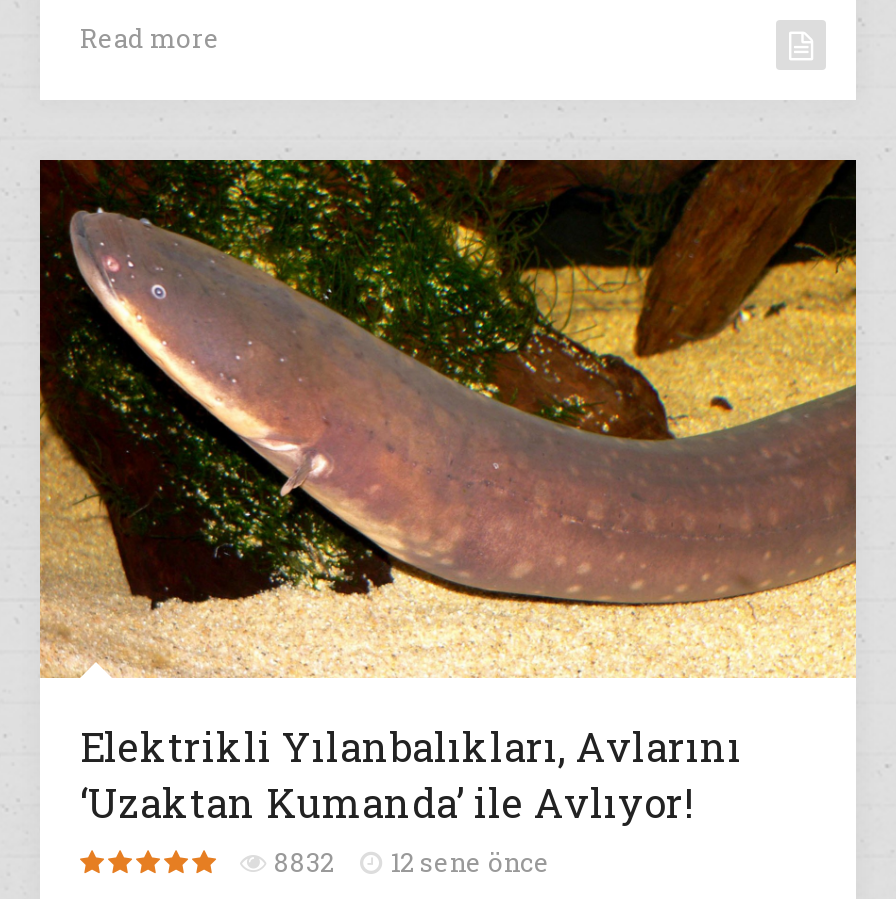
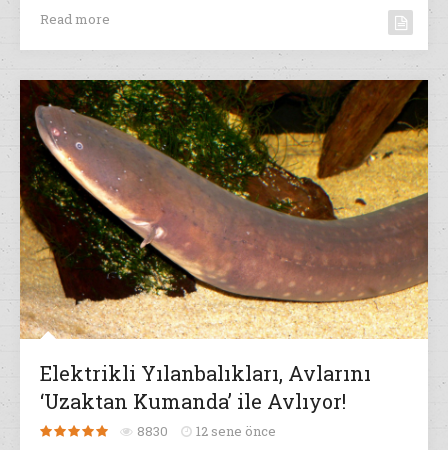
[274,845,550,881] 8832 12 sene önce -> [137,422,276,440] 8830 12 sene önce

